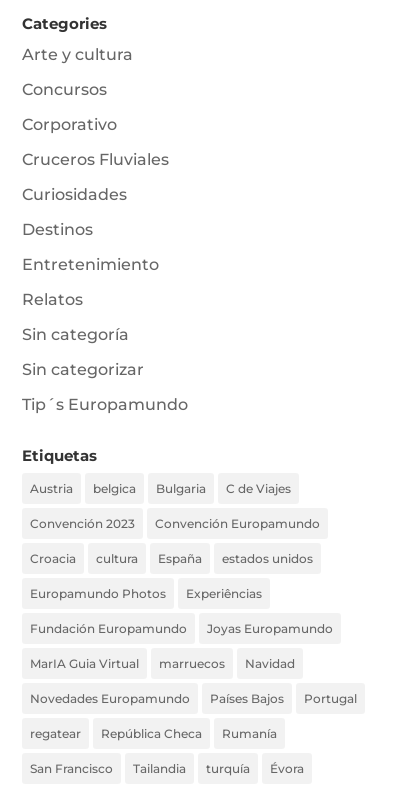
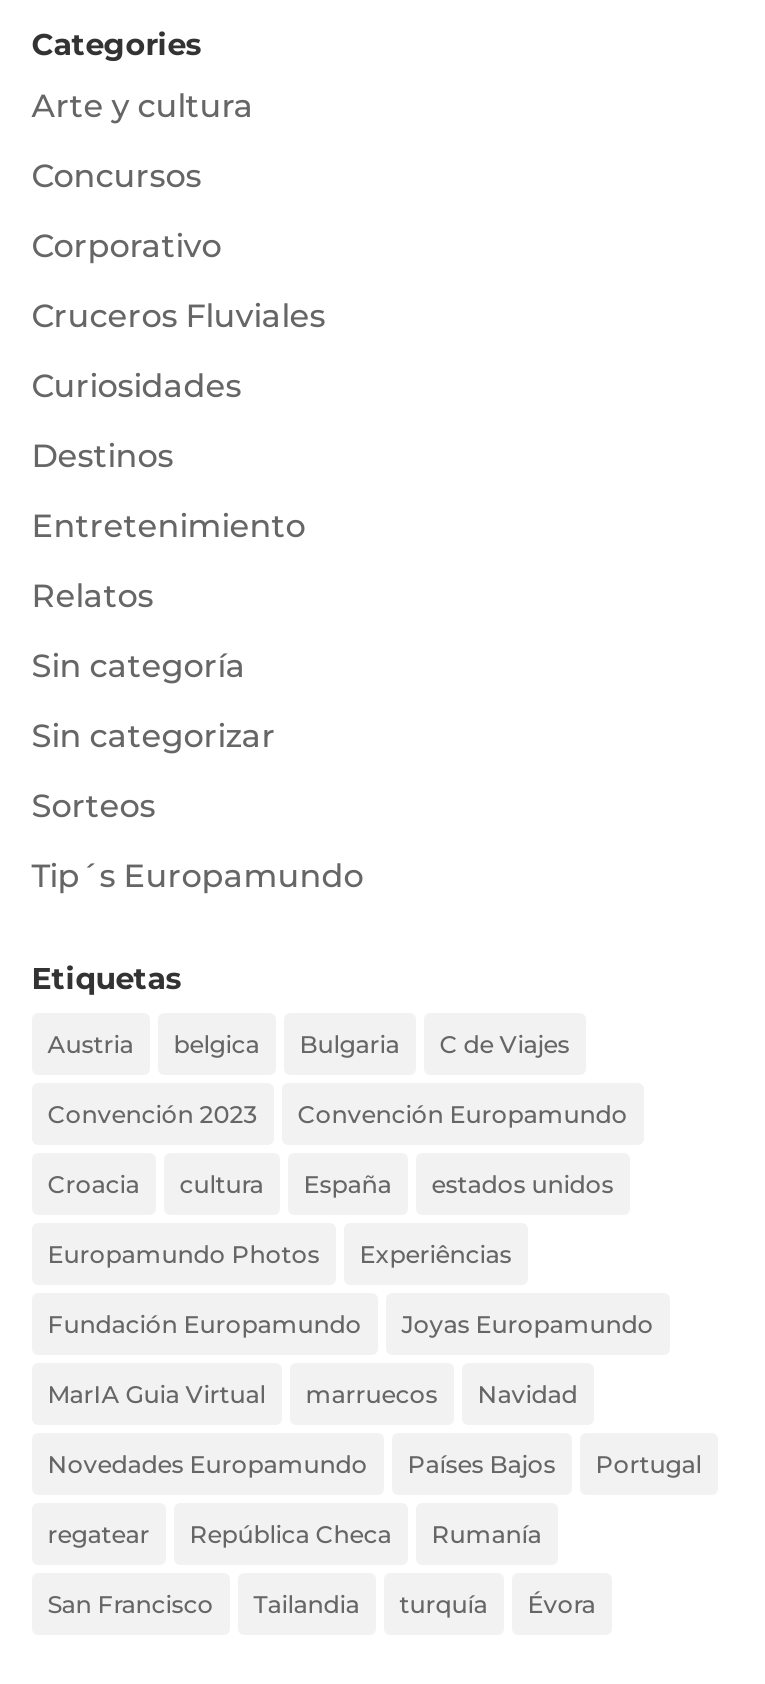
none -> [32,787,156,825] Sorteos

